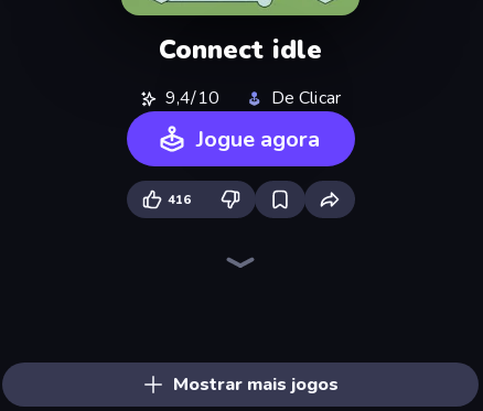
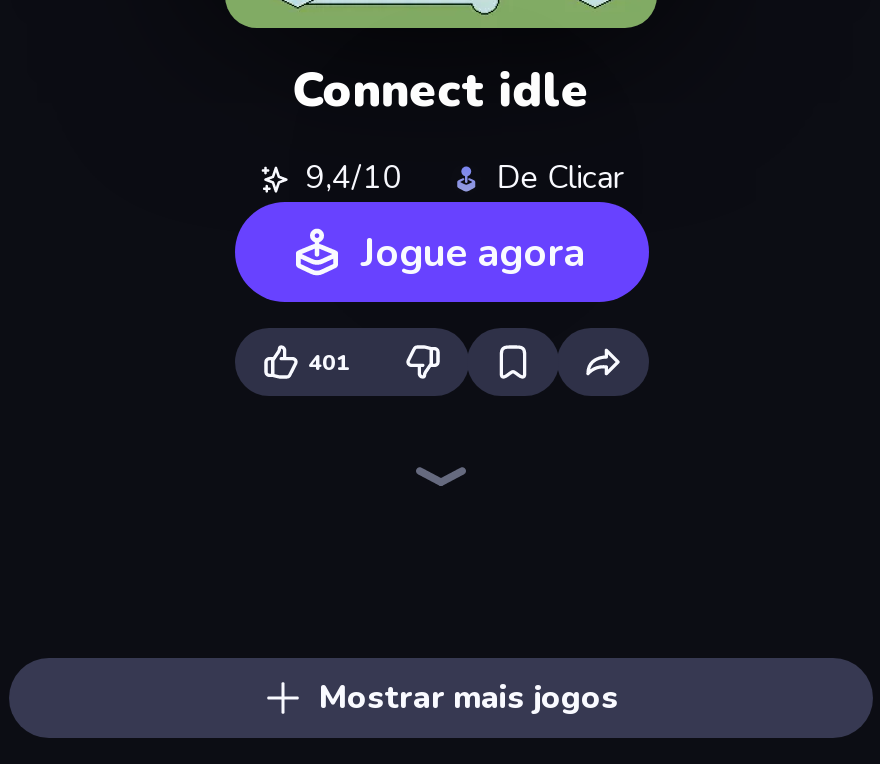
[167,191,190,208] 416 -> [308,347,350,377] 401

